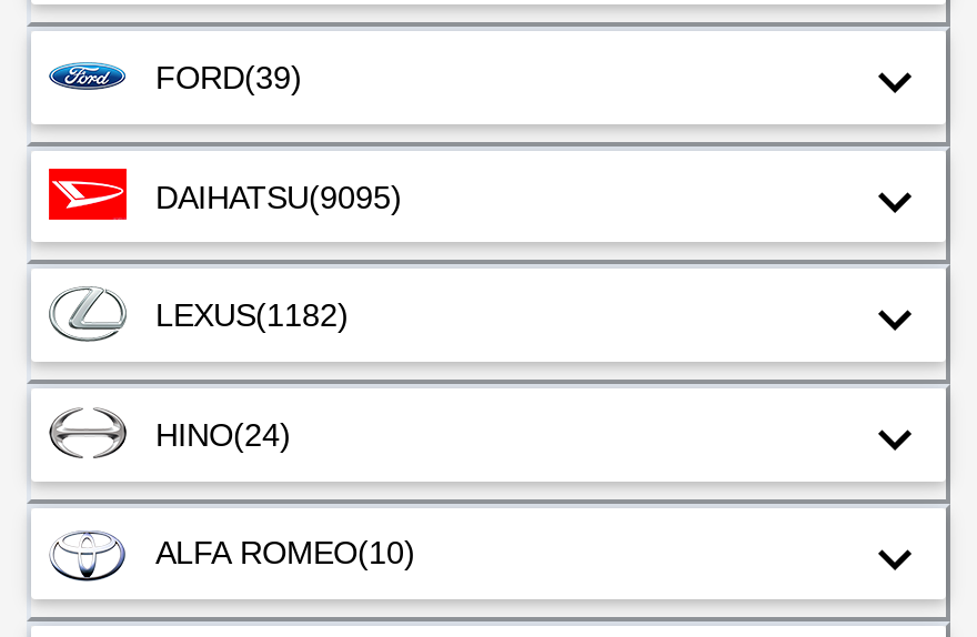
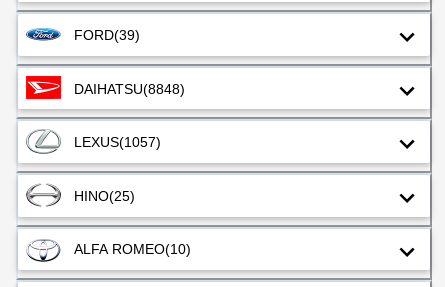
[155,179,402,214] DAIHATSU(9095) -> [74,80,185,96] DAIHATSU(8848)
[155,298,349,333] LEXUS(1182) -> [74,134,161,150] LEXUS(1057)
[155,417,291,452] HINO(24) -> [74,188,135,204] HINO(25)

